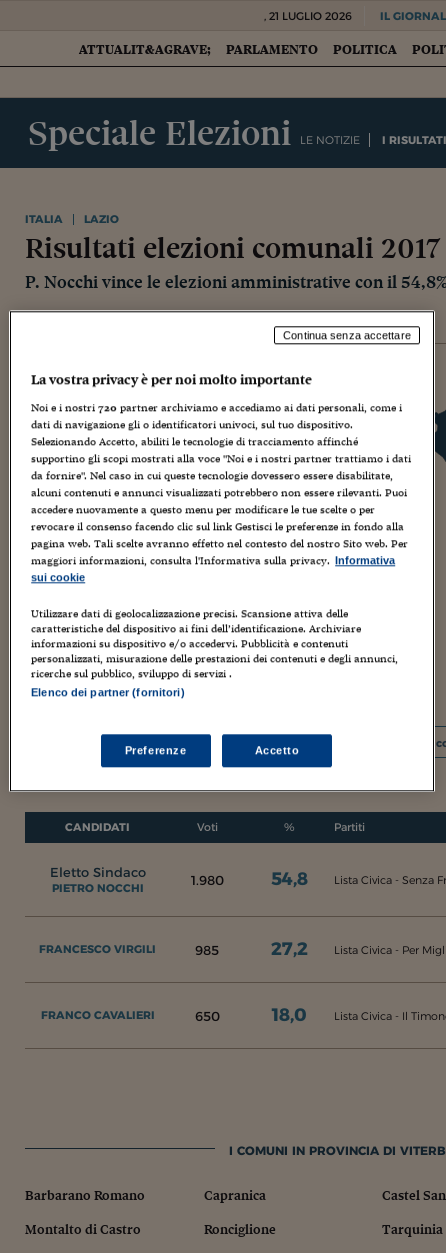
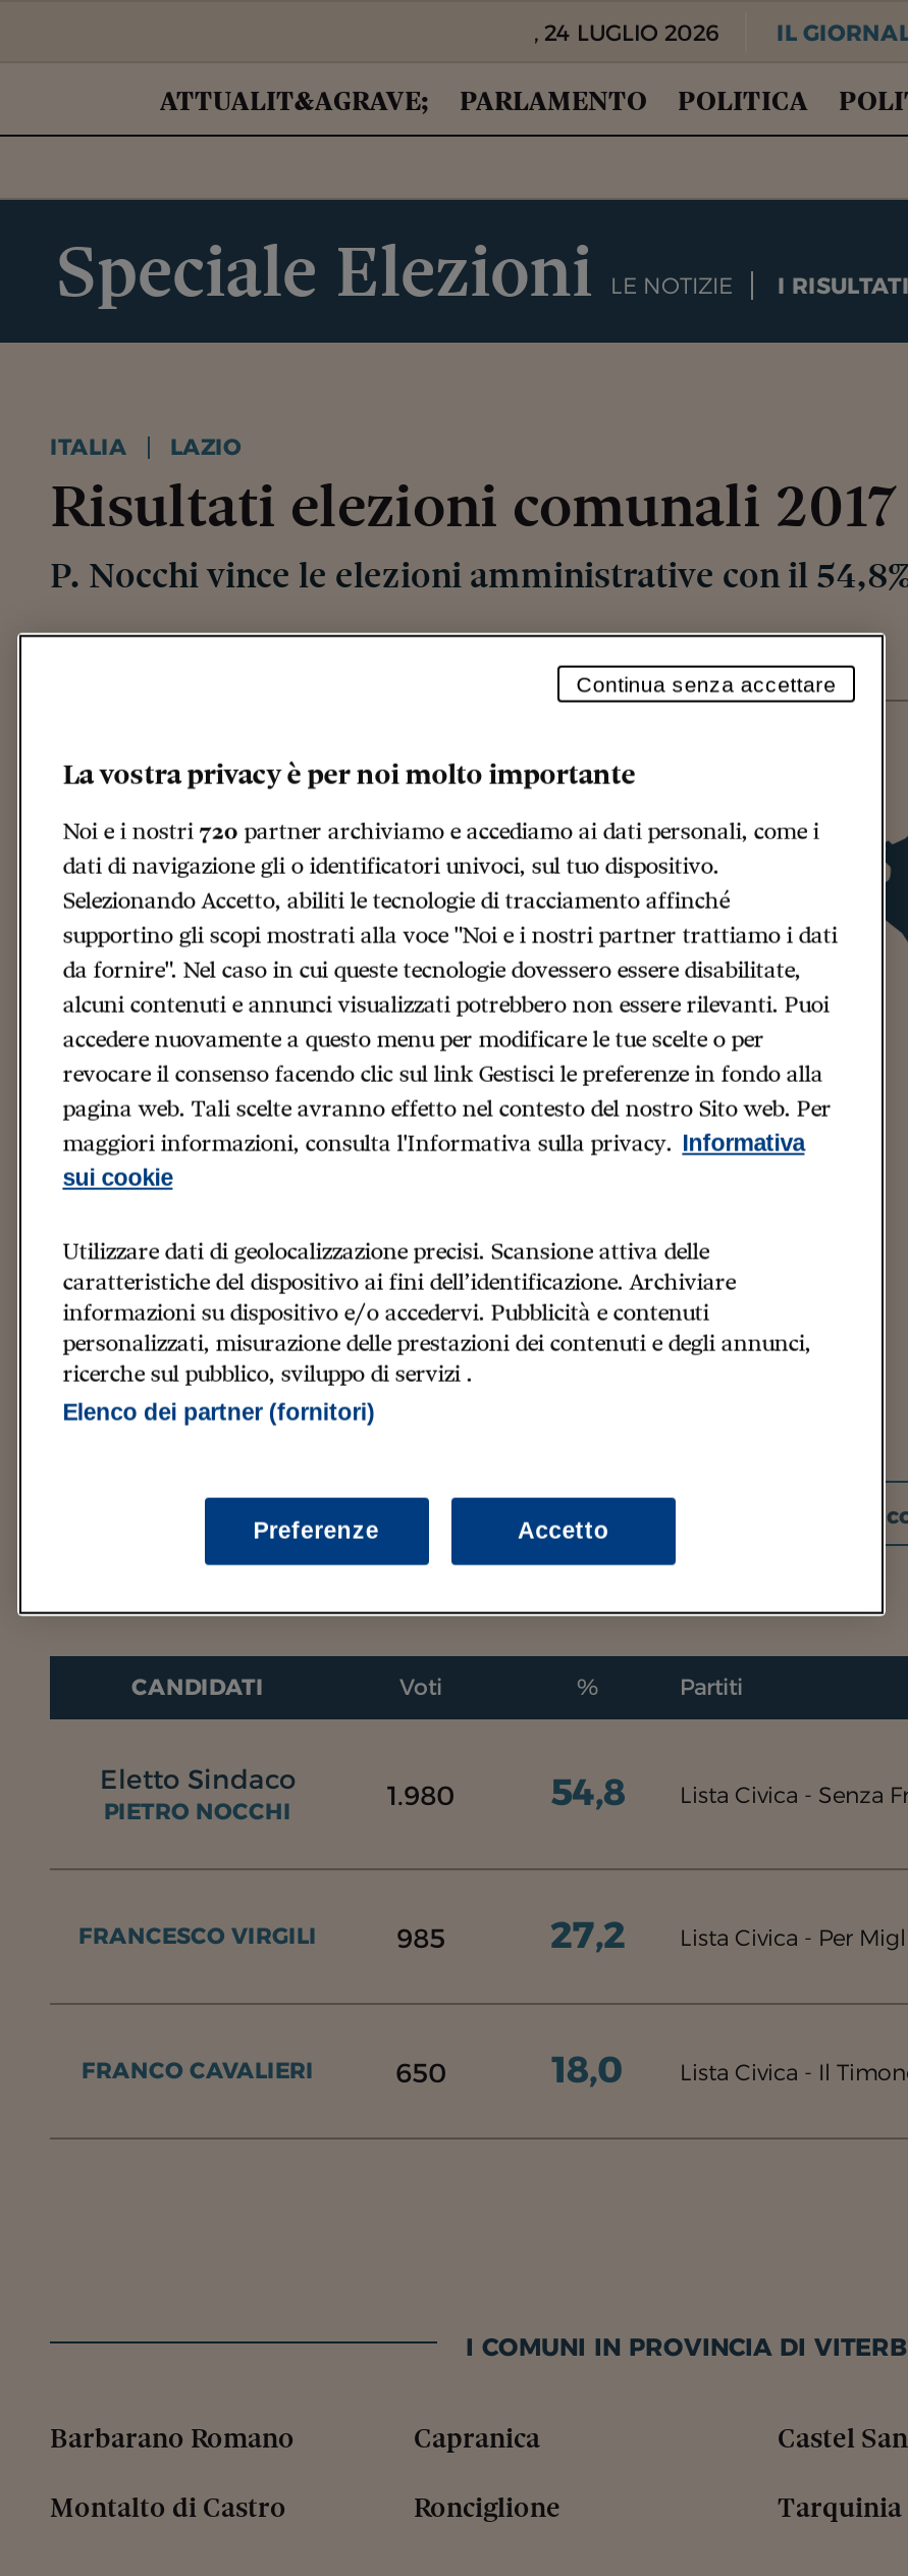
[264,9,352,23] , 21 LUGLIO 2026 -> [534,18,719,47] , 24 LUGLIO 2026

